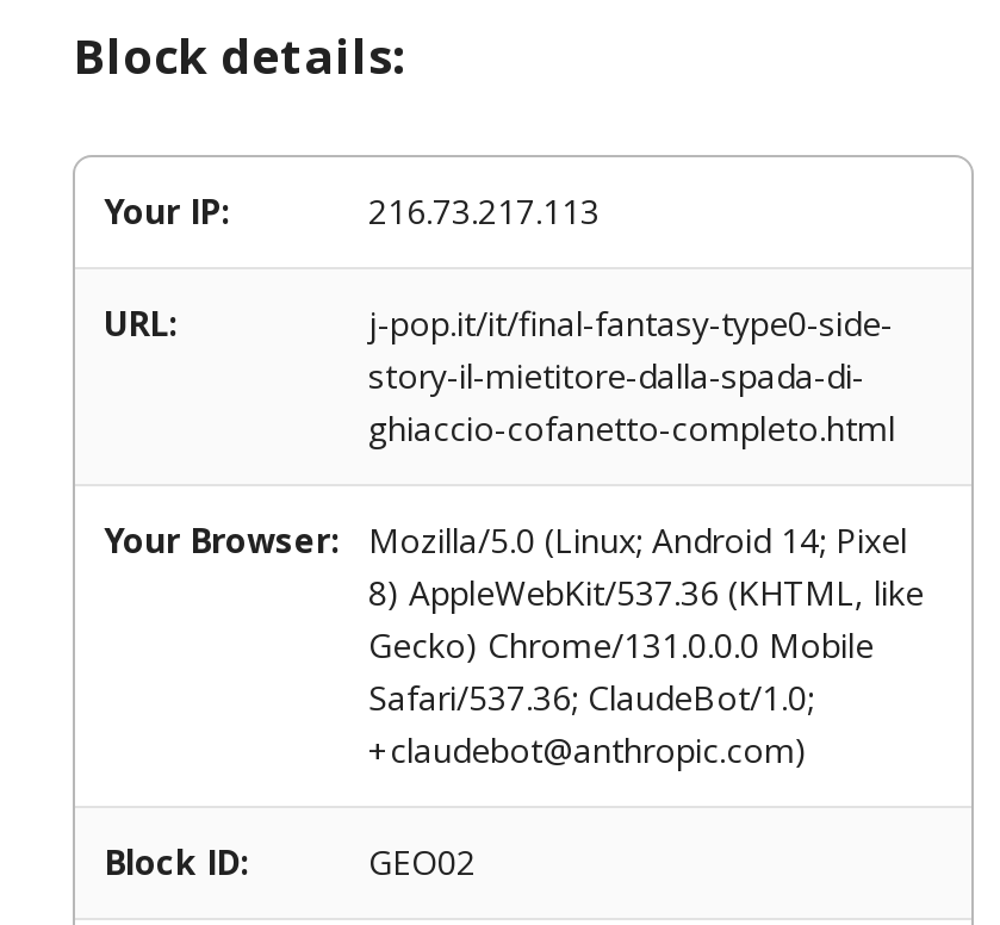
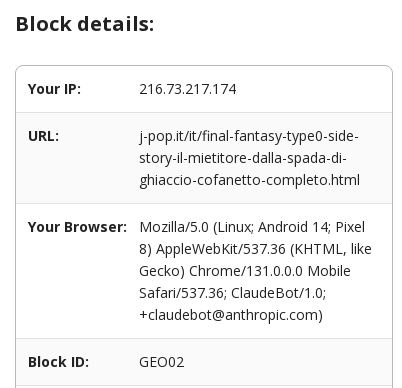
[368,188,600,234] 216.73.217.113 -> [139,79,236,98] 216.73.217.174

